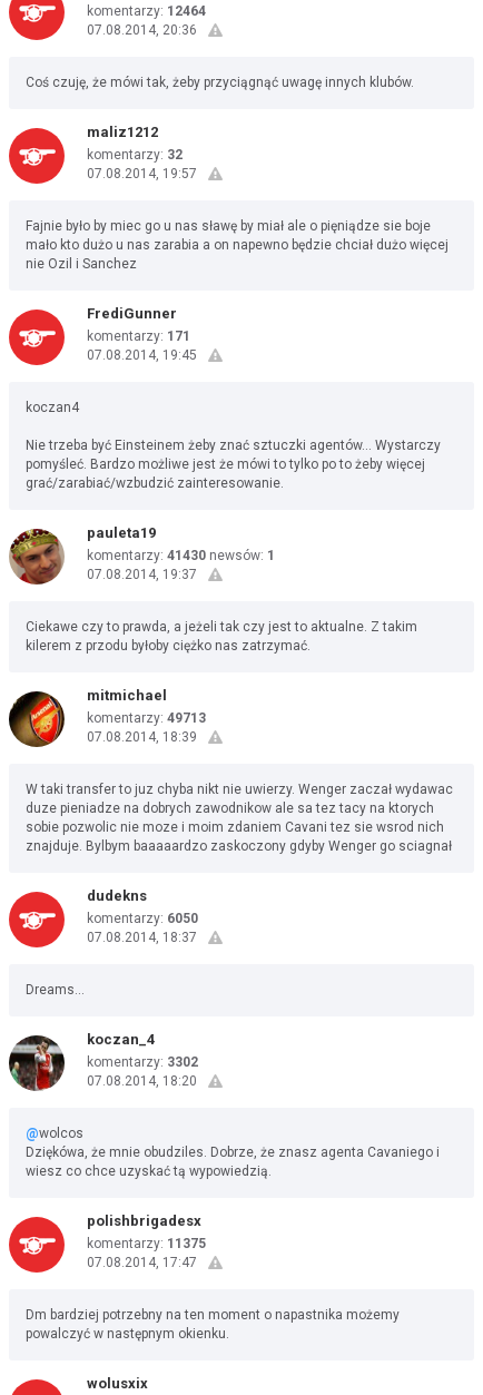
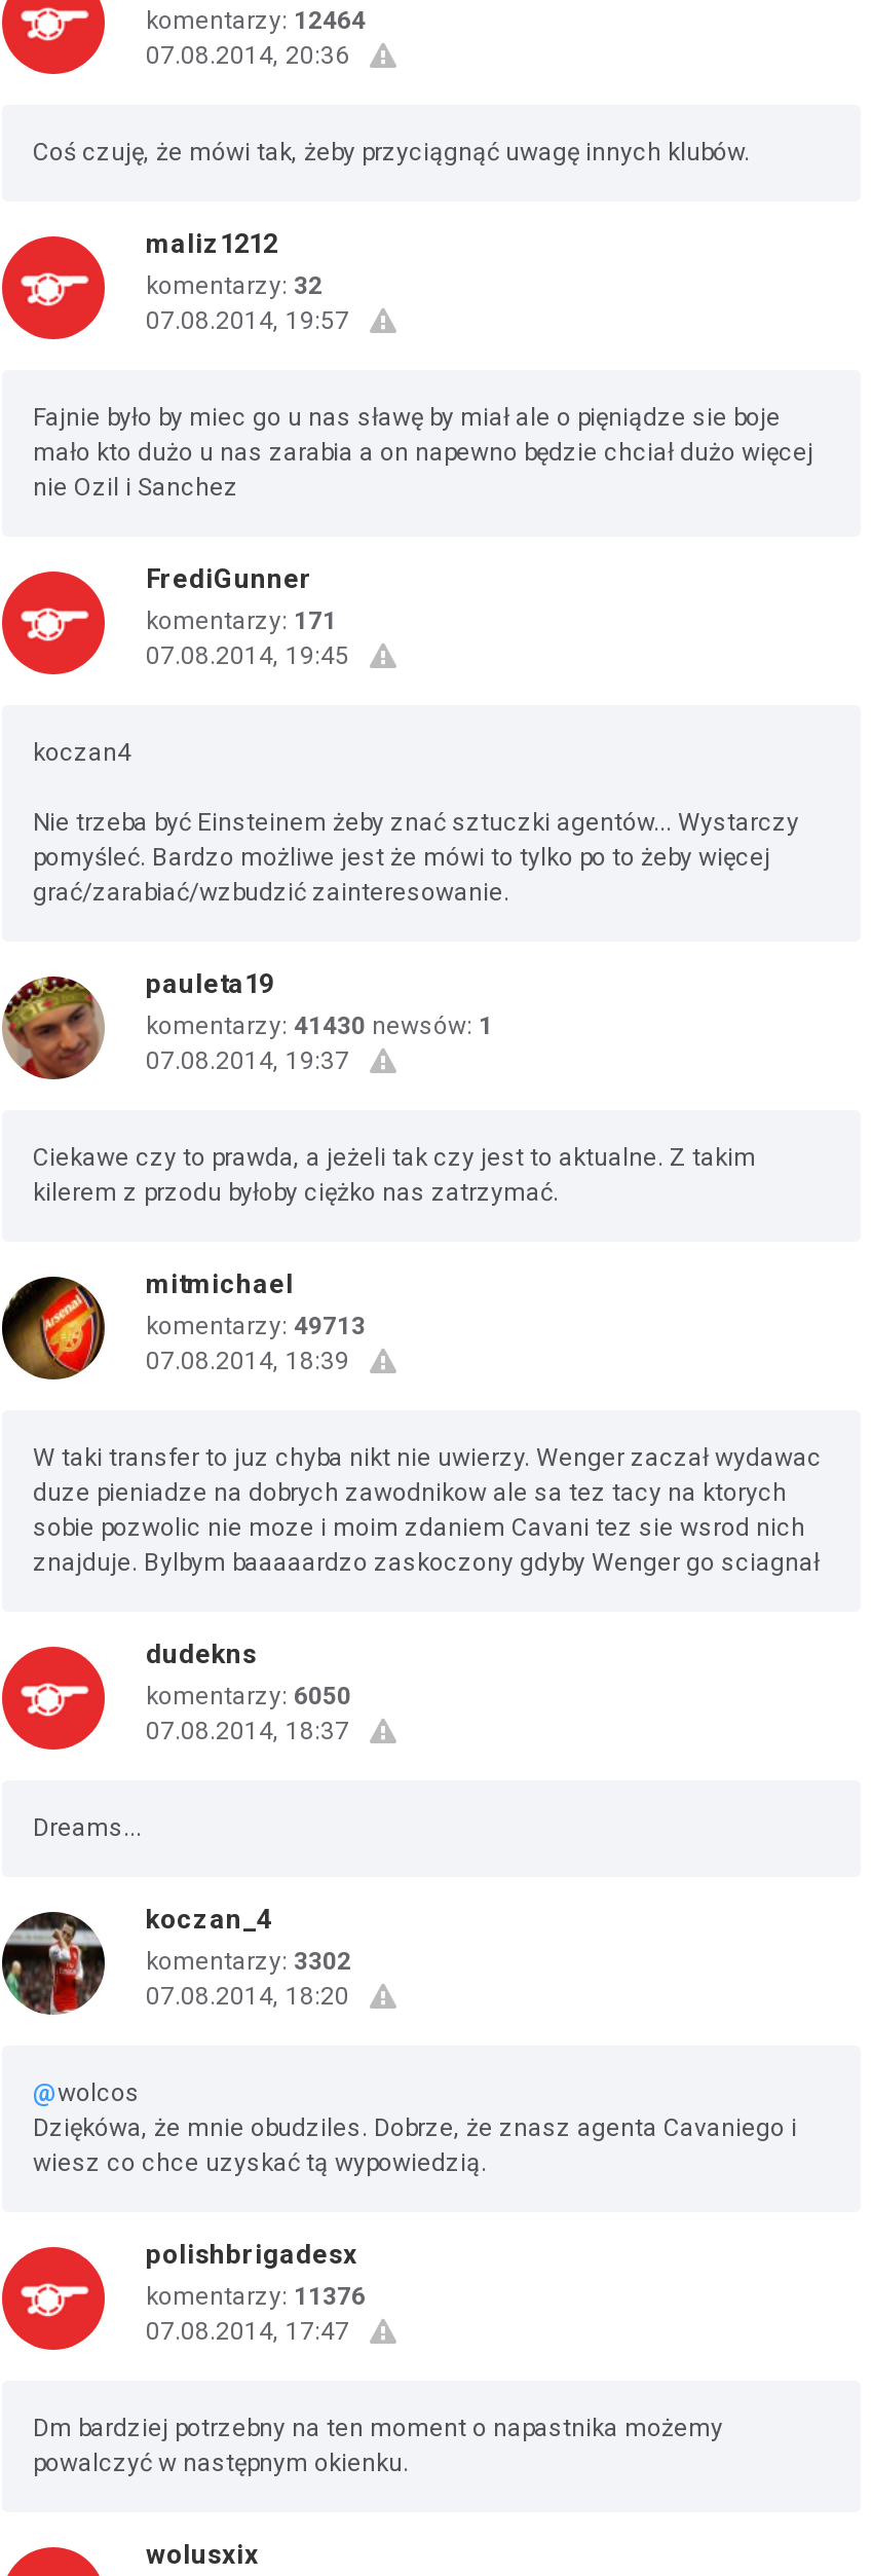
[87,1236,206,1251] komentarzy: 11375 -> [146,2282,366,2311] komentarzy: 11376

